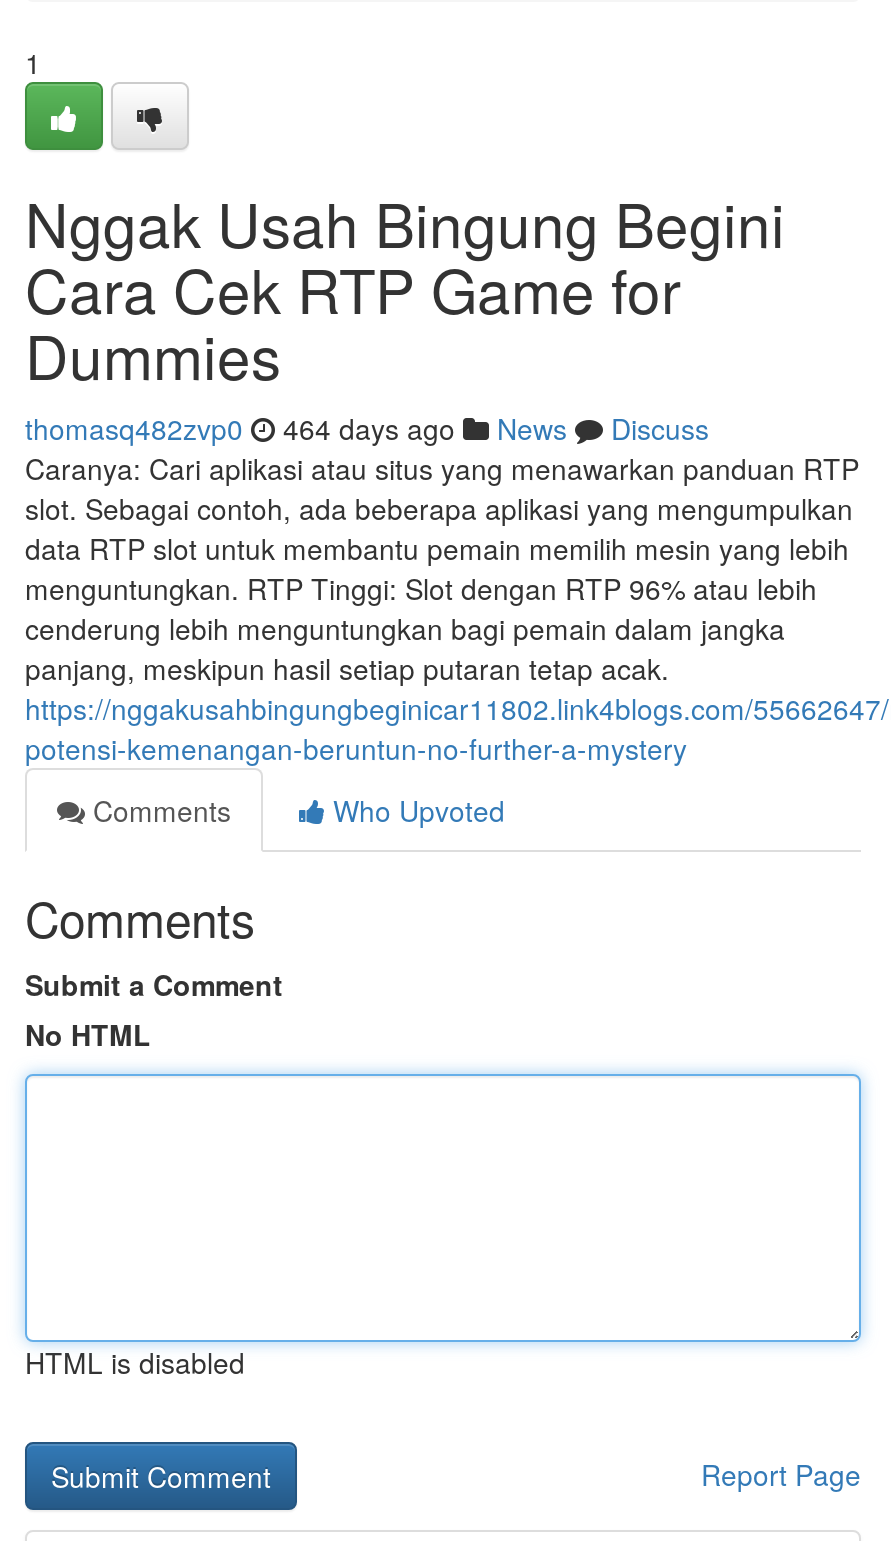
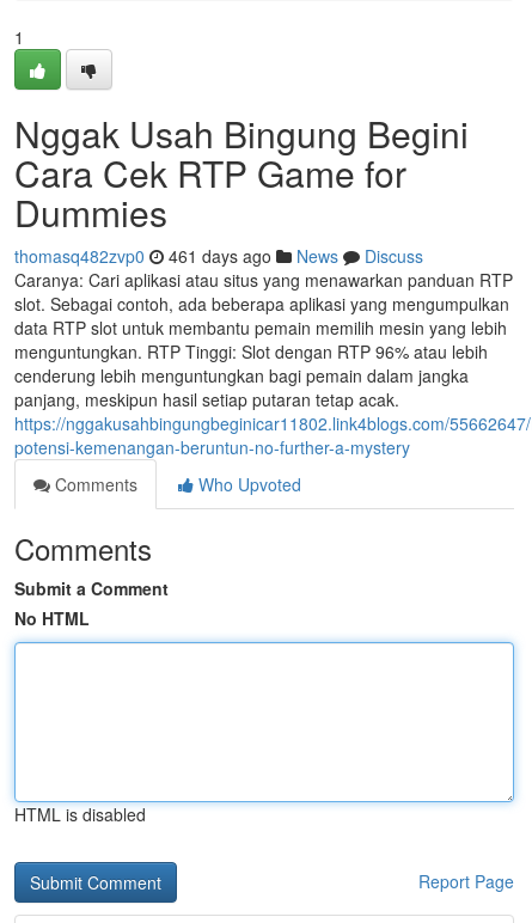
[25,408,709,448] thomasq482zvp0 464 days ago News Discuss -> [14,244,423,268] thomasq482zvp0 461 days ago News Discuss

